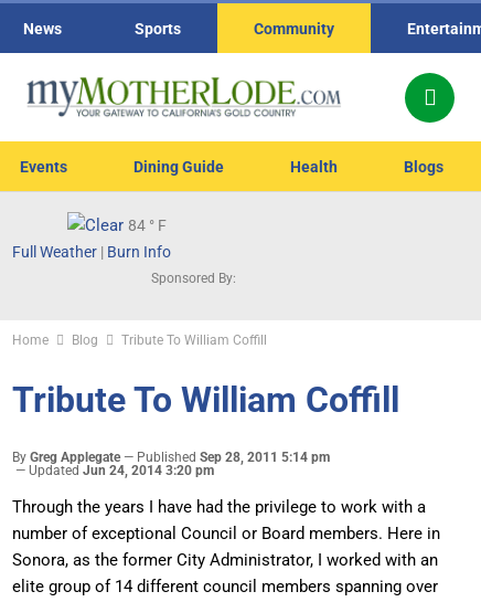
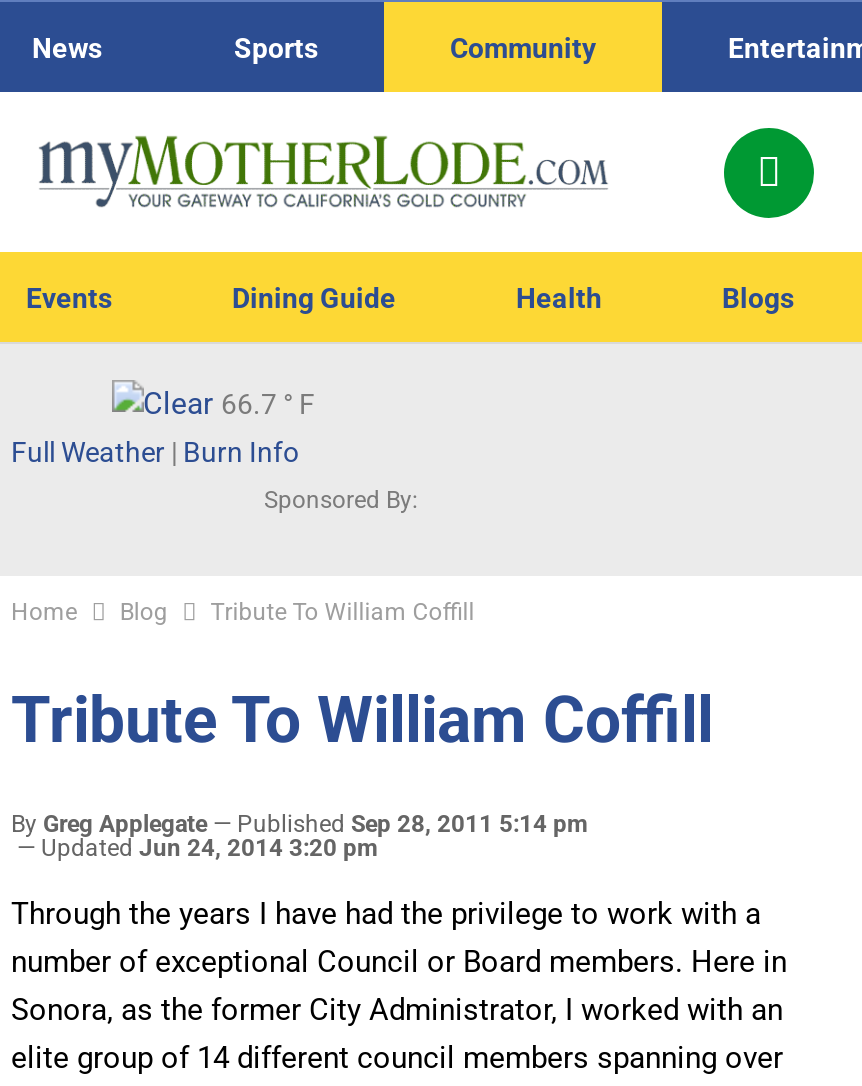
[127,216,166,234] 84 ° F -> [221,388,315,420] 66.7 ° F

